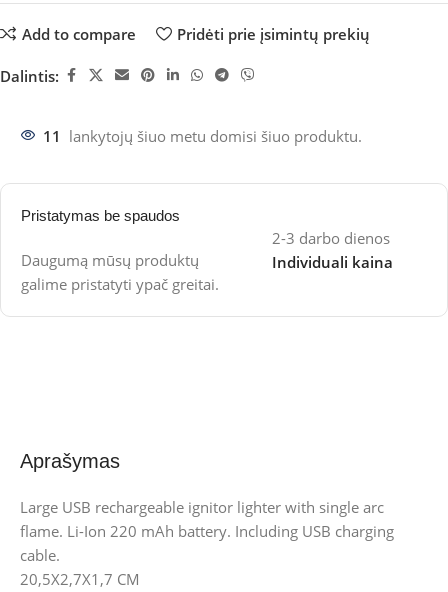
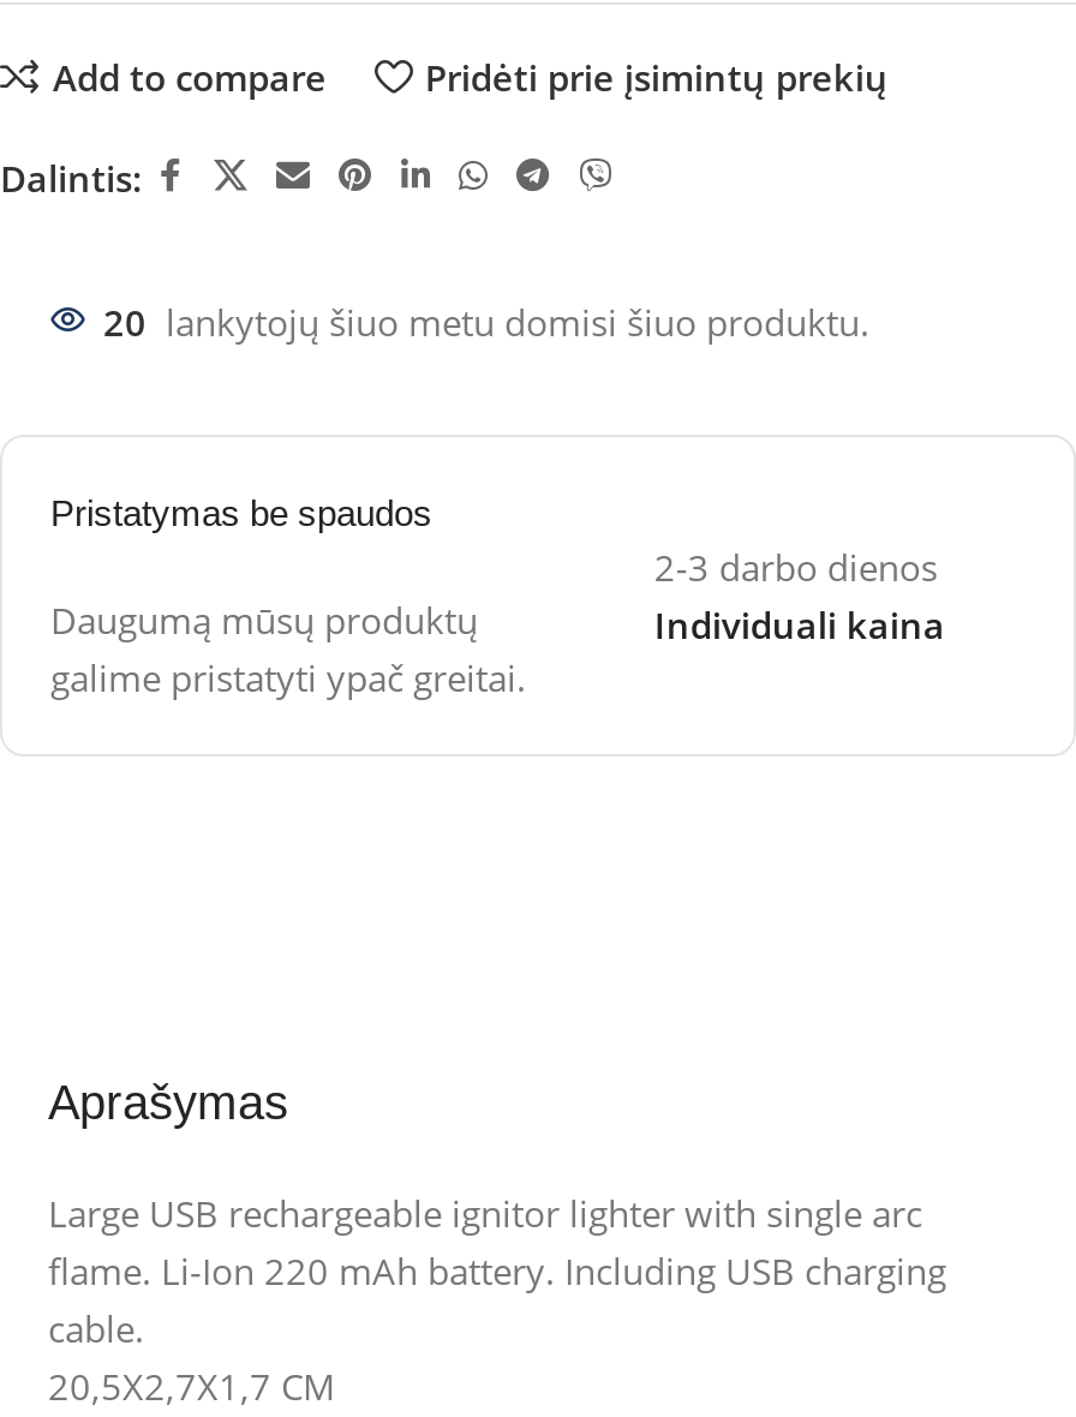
[43,126,362,146] 11 lankytojų šiuo metu domisi šiuo produktu. -> [103,299,869,347] 20 lankytojų šiuo metu domisi šiuo produktu.

